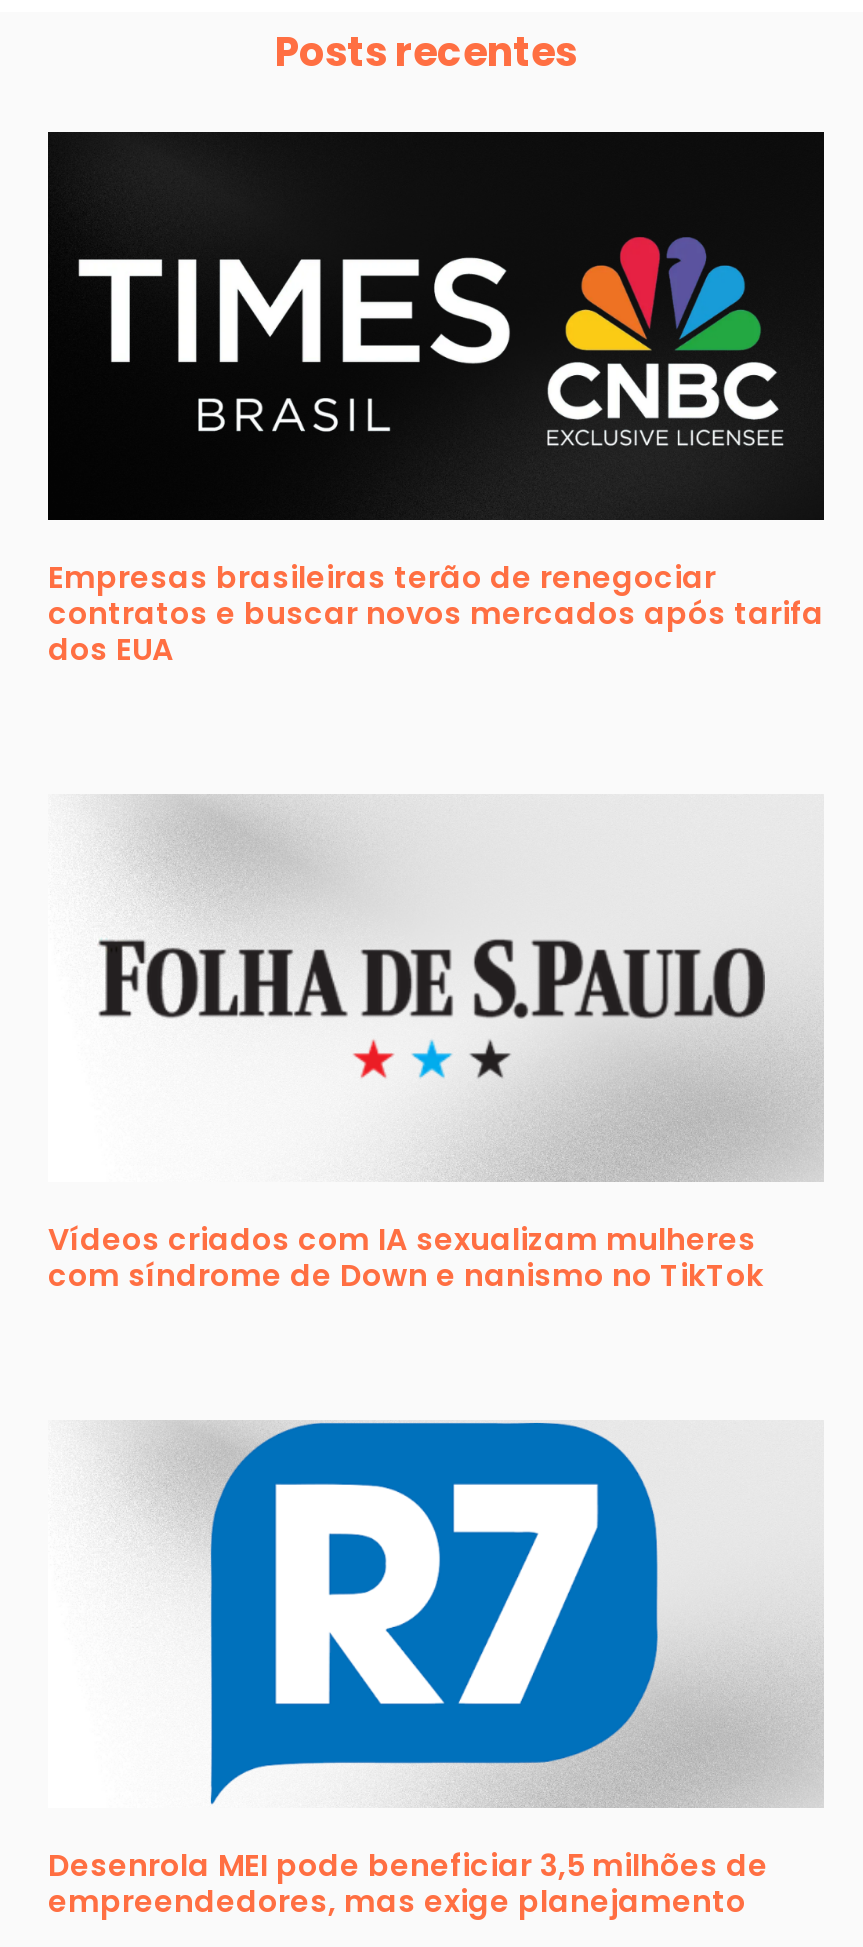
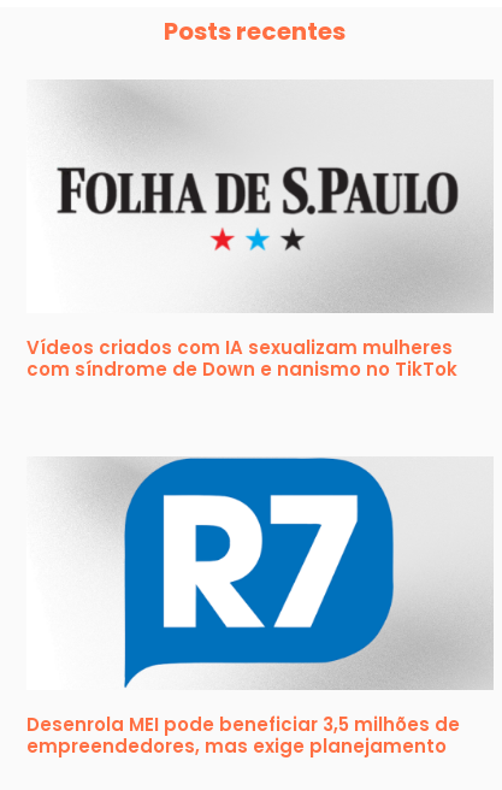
[46,130,826,670] [image] | Empresas brasileiras terão de renegociar | contratos e buscar novos mercados após tarifa | dos EUA -> none

